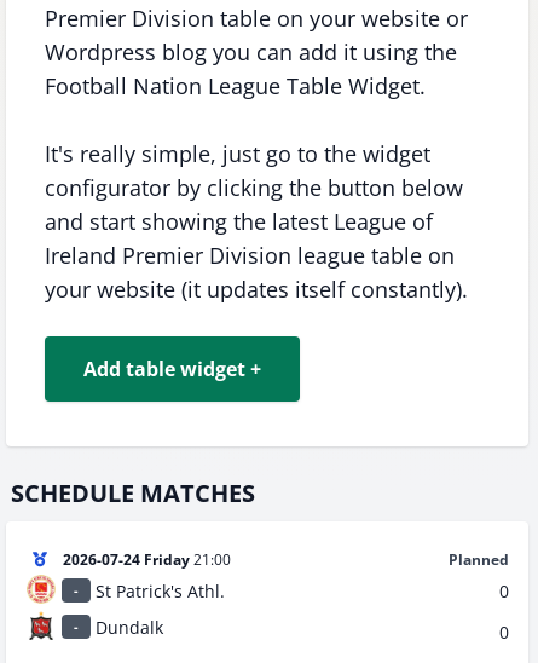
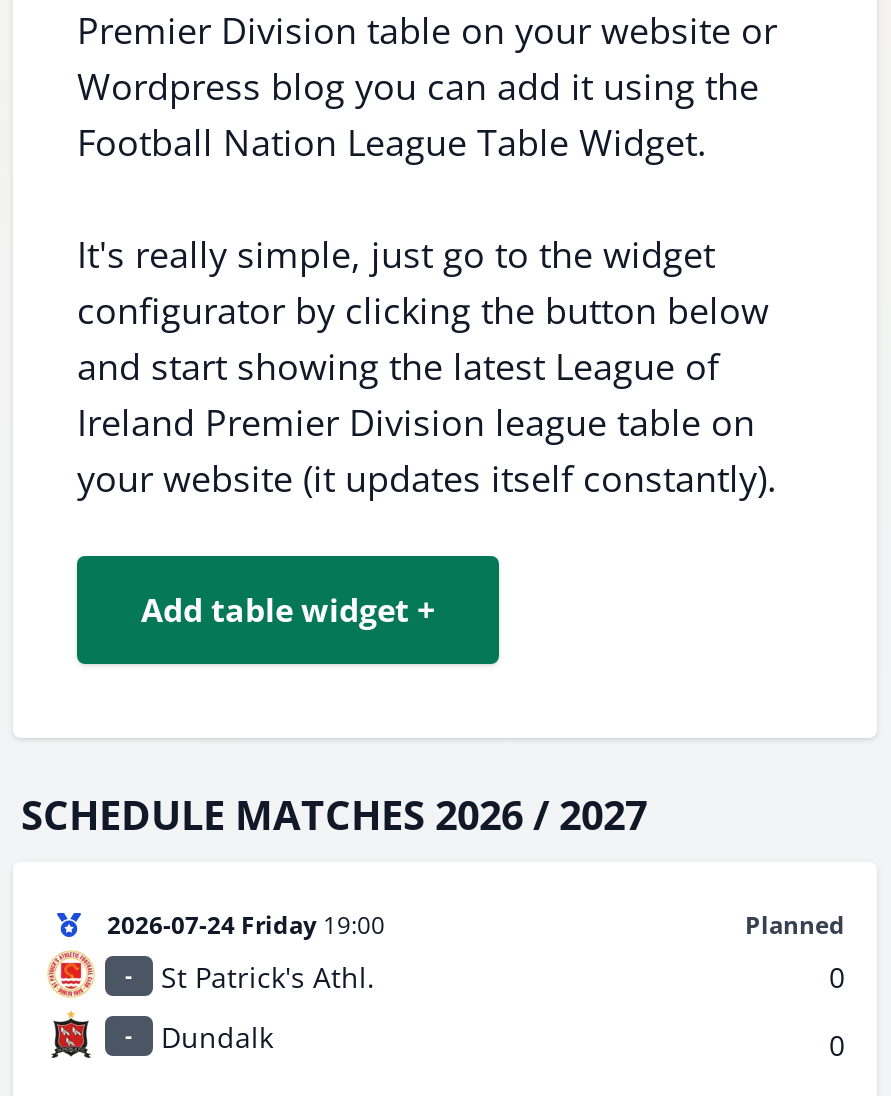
[11,477,255,509] SCHEDULE MATCHES -> [21,788,647,842] SCHEDULE MATCHES 2026 / 2027
[63,549,231,570] 2026-07-24 Friday 21:00 -> [107,908,385,942] 2026-07-24 Friday 19:00

